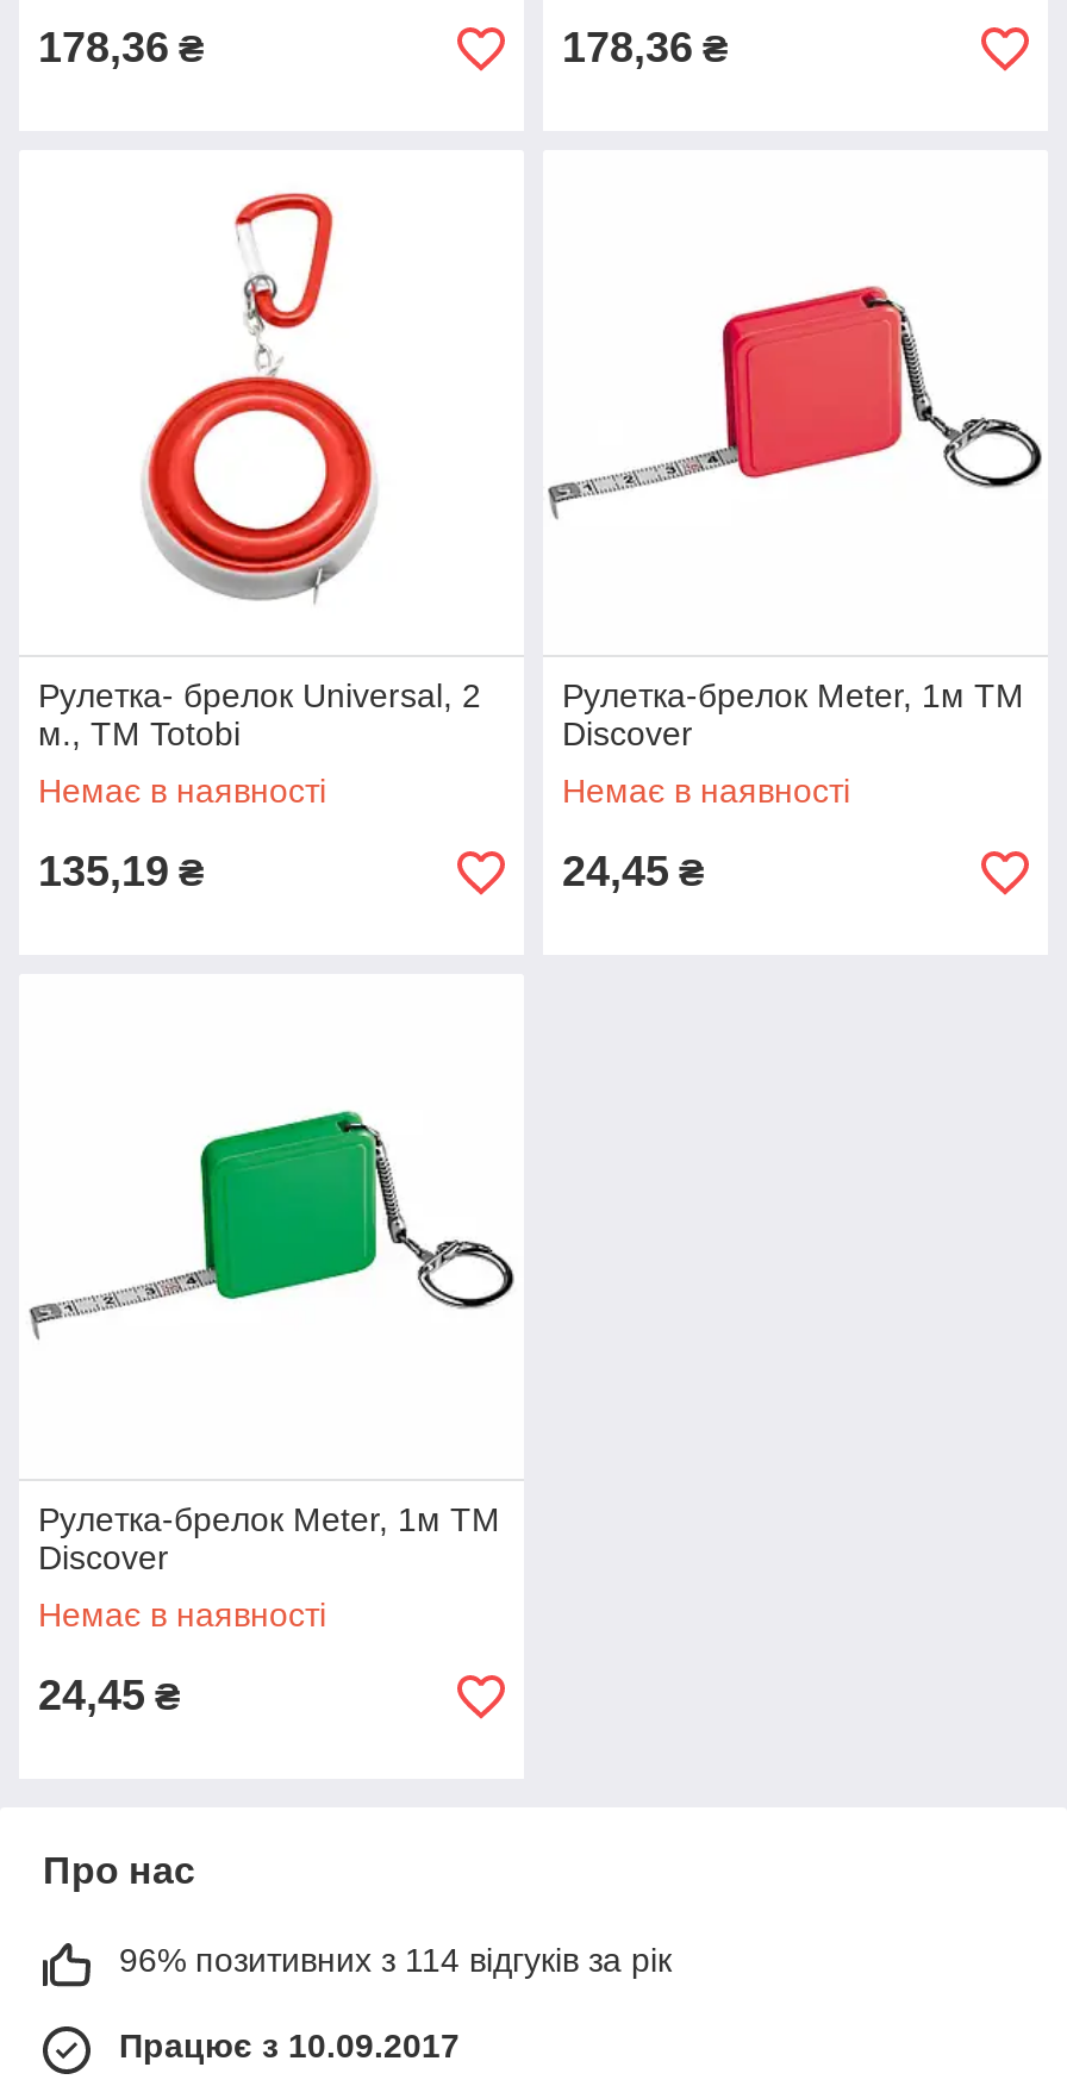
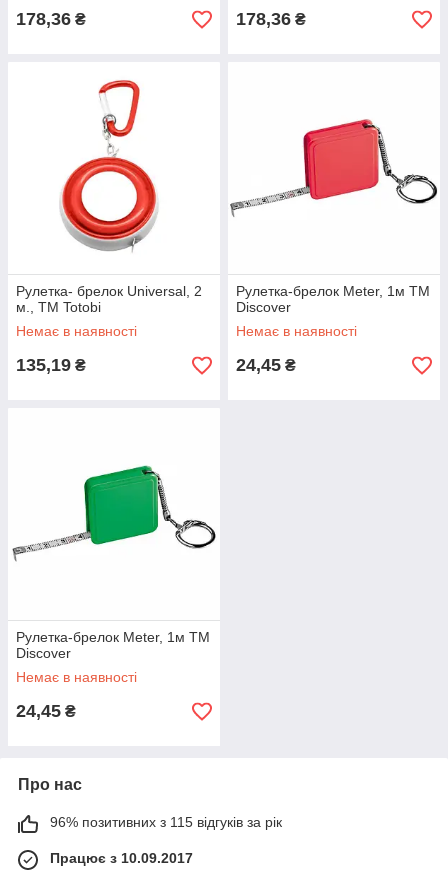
[119,1941,672,1979] 96% позитивних з 114 відгуків за рік -> [50,814,282,830] 96% позитивних з 115 відгуків за рік

